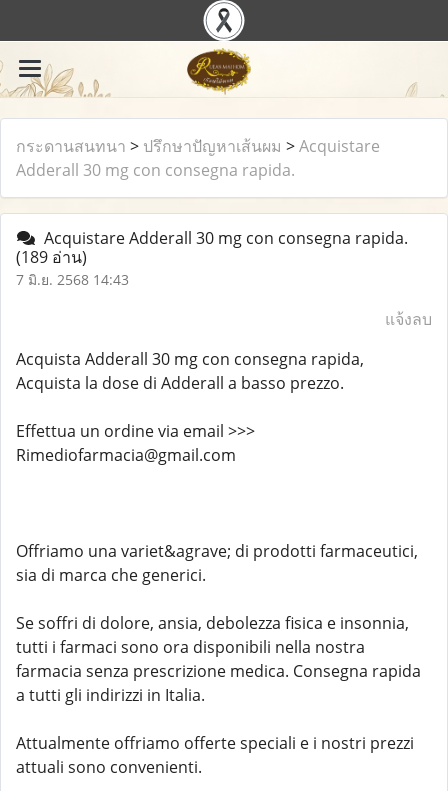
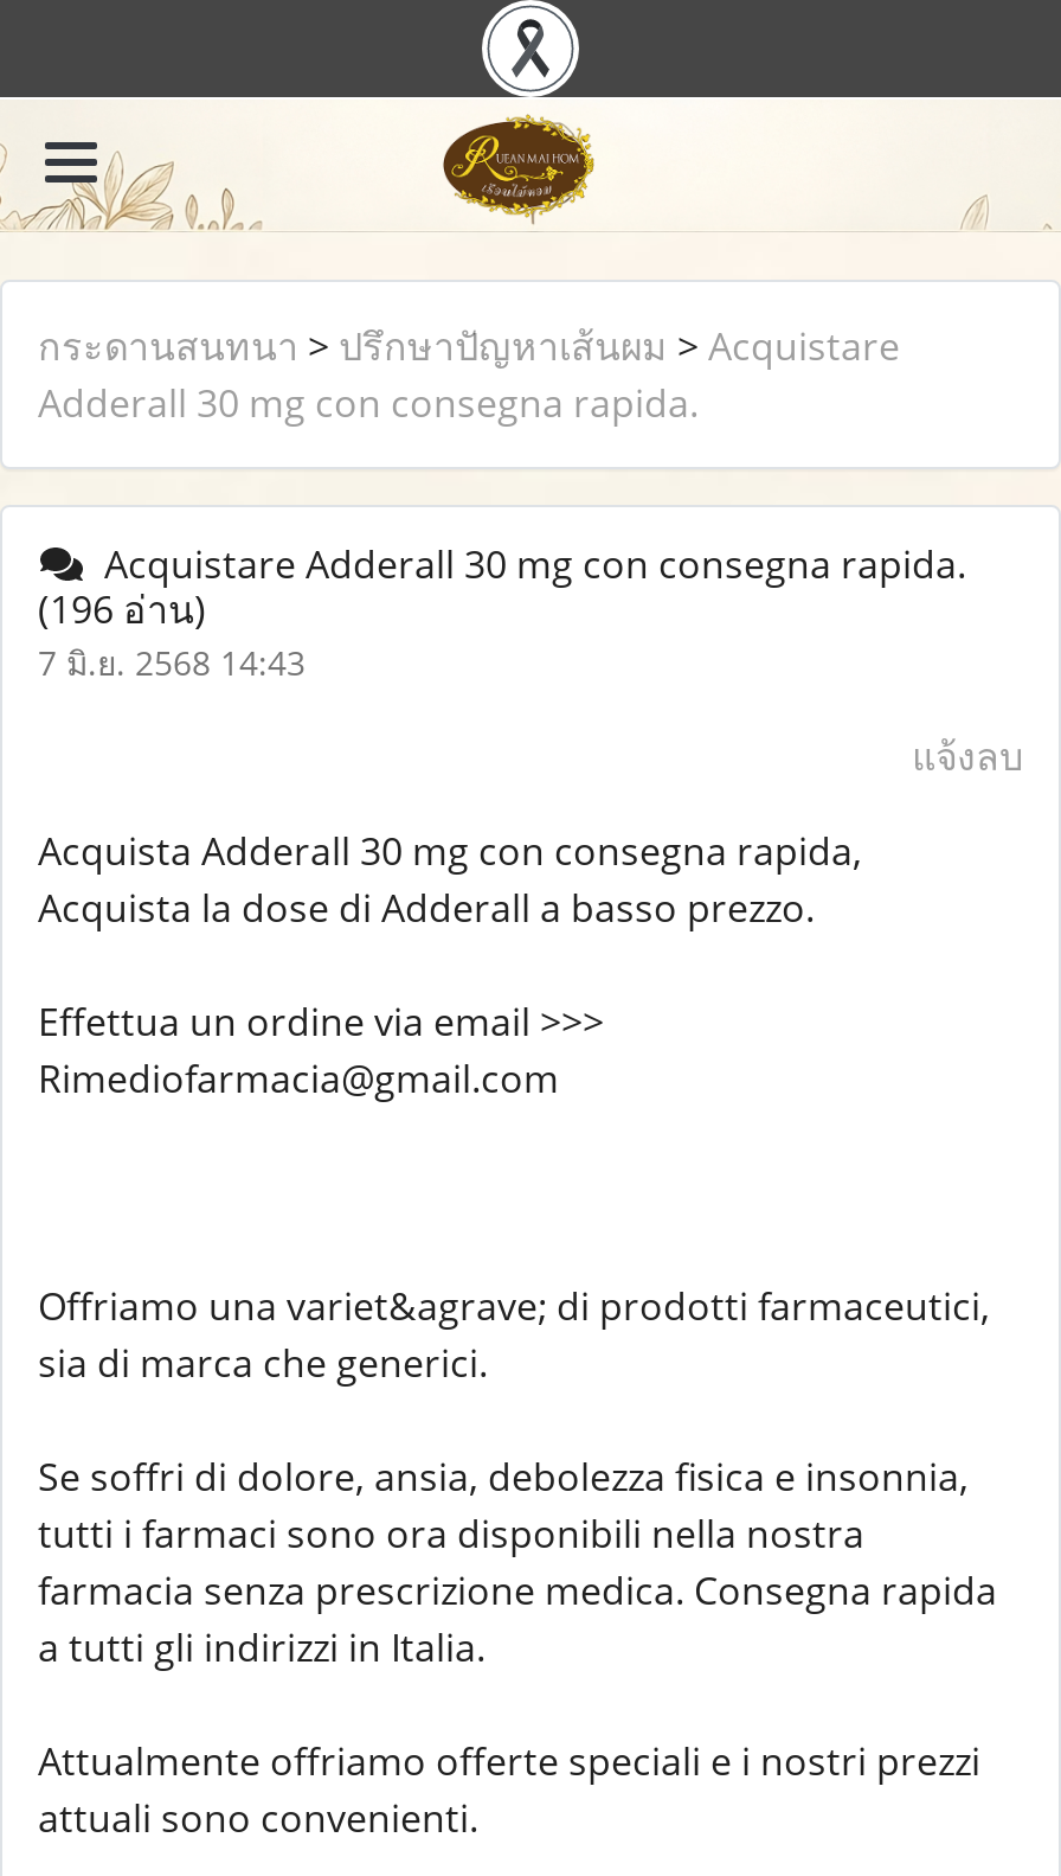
[16,246,87,268] (189 อ่าน) -> [38,583,206,635] (196 อ่าน)

